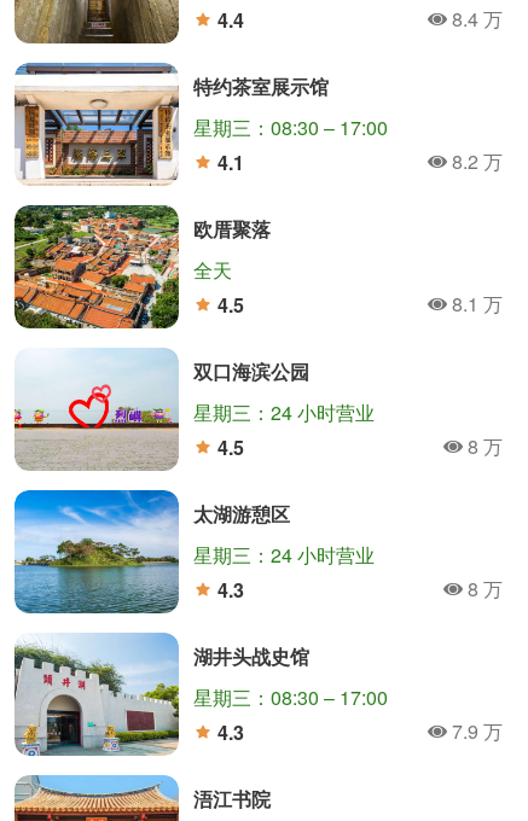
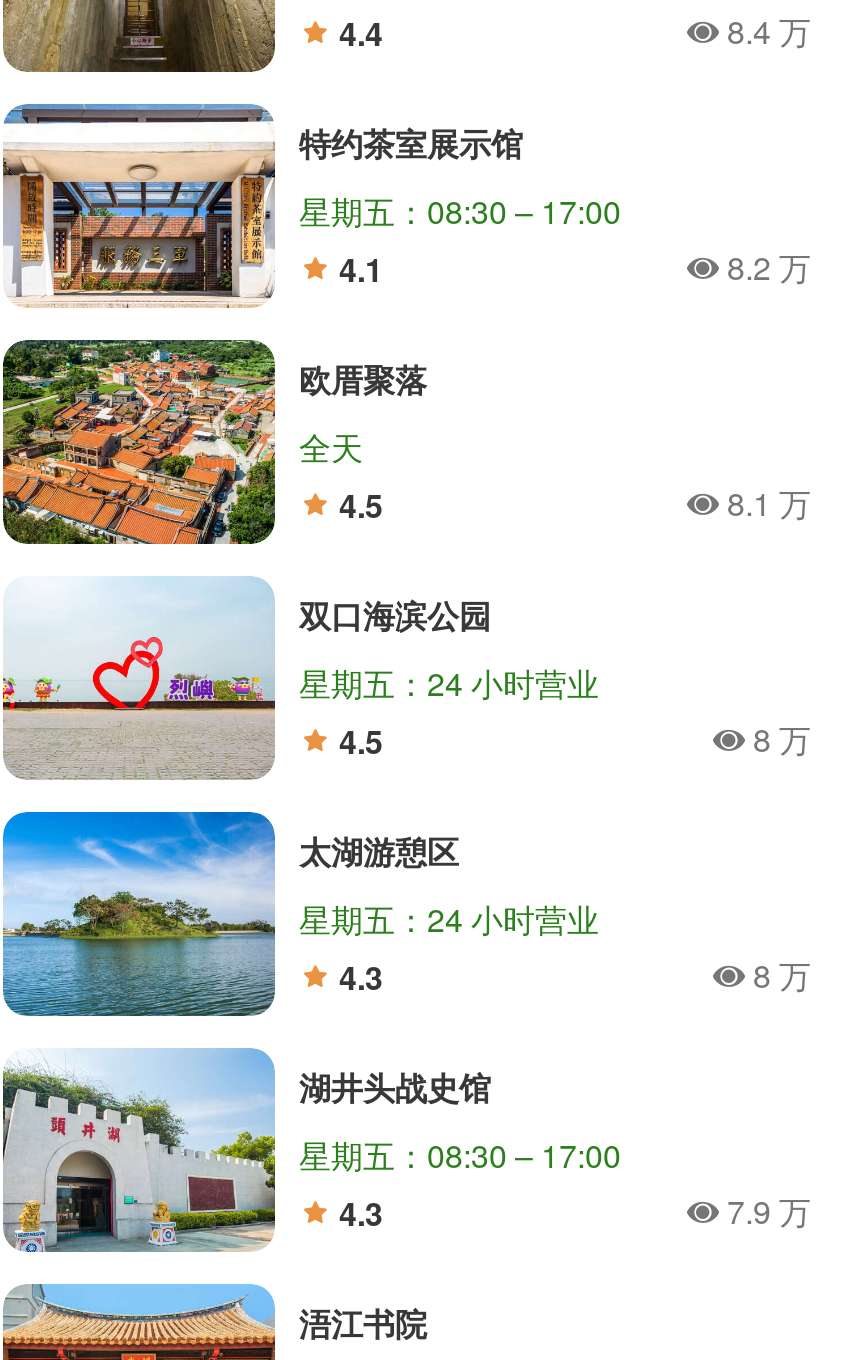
[193,113,388,141] 星期三：08:30 – 17:00 -> [299,188,621,234] 星期五：08:30 – 17:00
[193,398,375,426] 星期三：24 小时营业 -> [299,660,599,706] 星期五：24 小时营业
[193,541,375,569] 星期三：24 小时营业 -> [299,896,599,942] 星期五：24 小时营业
[193,683,388,711] 星期三：08:30 – 17:00 -> [299,1132,621,1178] 星期五：08:30 – 17:00

